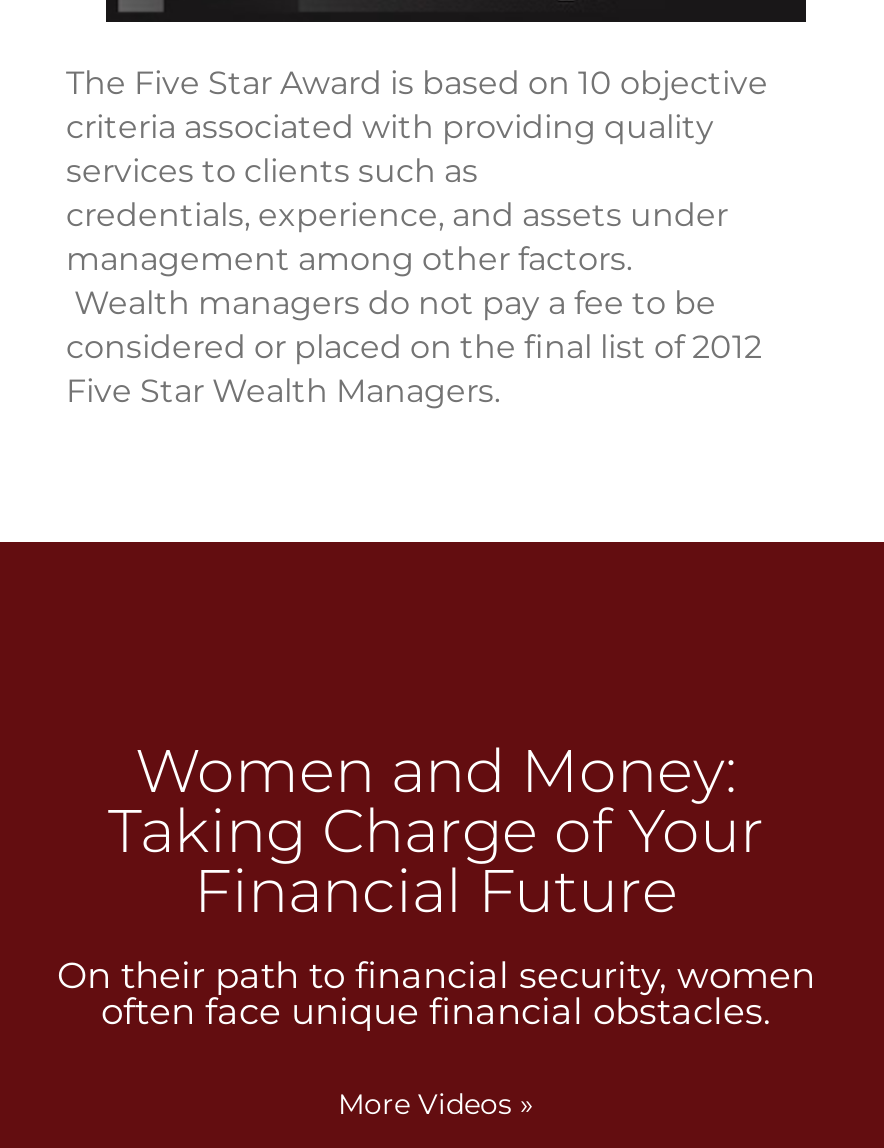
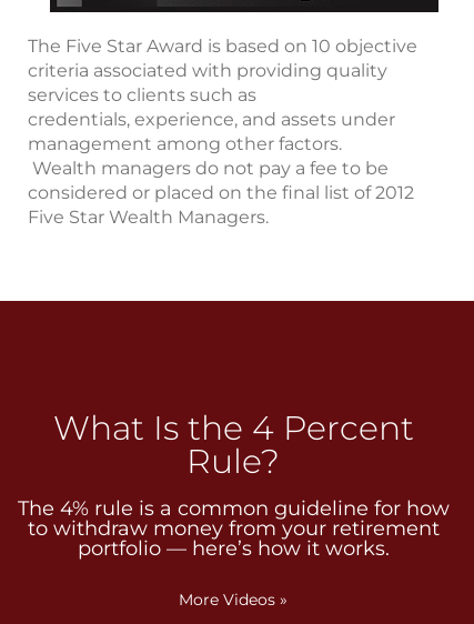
[57,733,815,1033] Women and Money: | Taking Charge of Your | Financial Future | On their path to financial security, women | often face unique financial obstacles. -> [17,407,449,560] What Is the 4 Percent | Rule? | The 4% rule is a common guideline for how | to withdraw money from your retirement | portfolio — here’s how it works.

